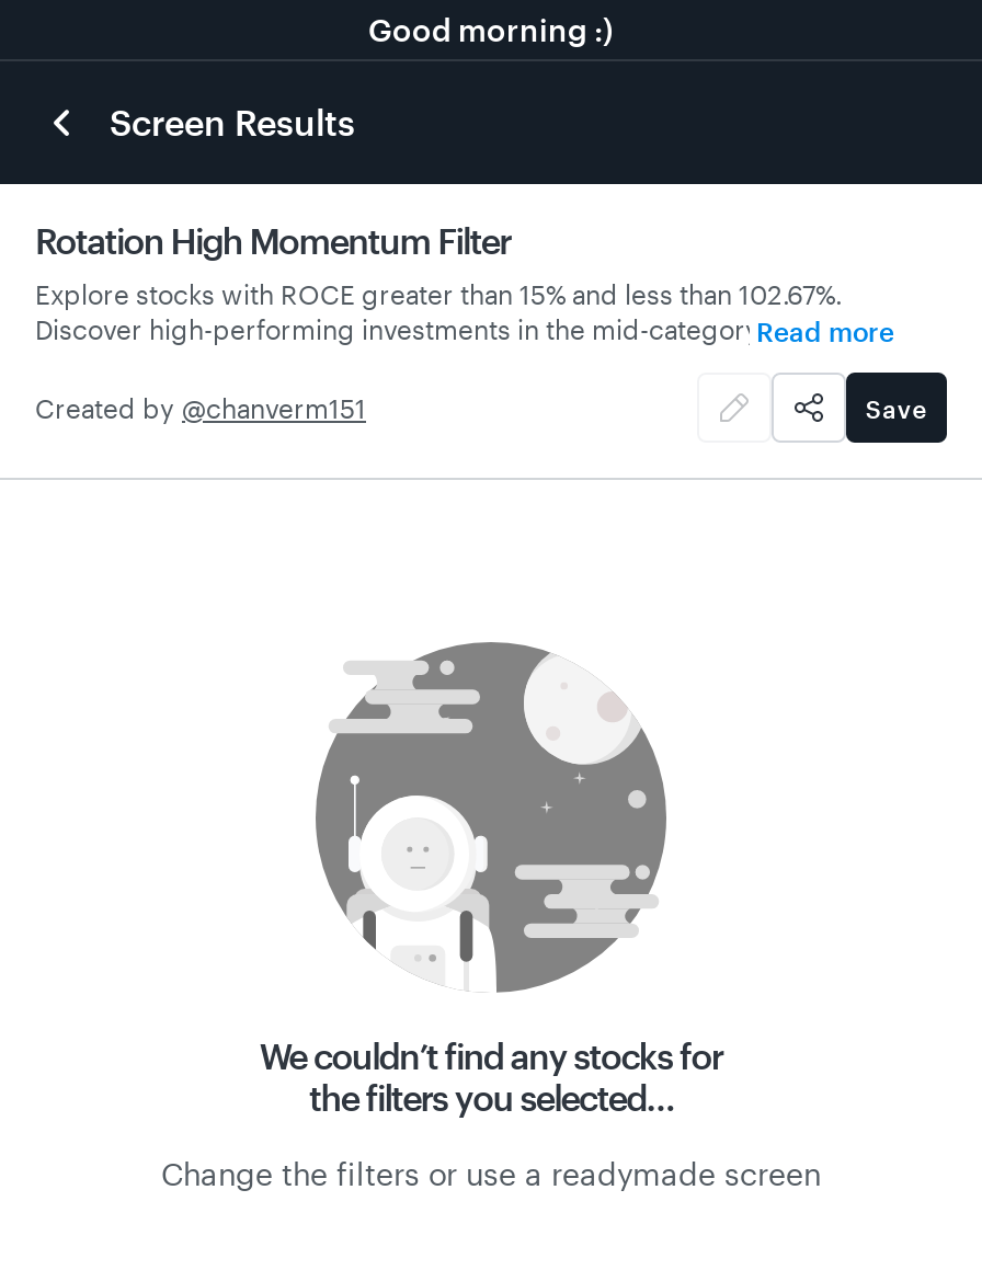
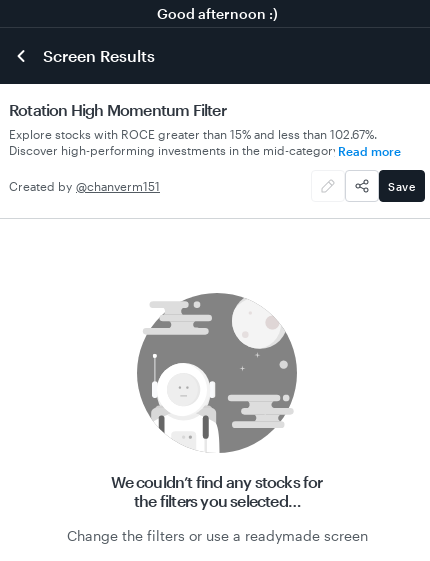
[368,10,614,47] Good morning :) -> [156,4,277,21] Good afternoon :)

